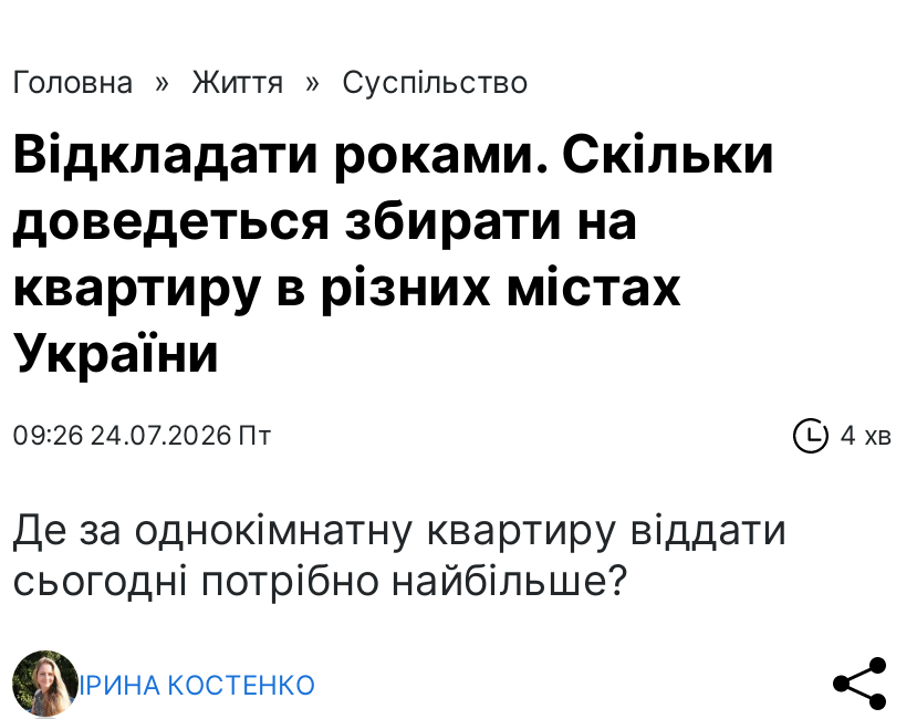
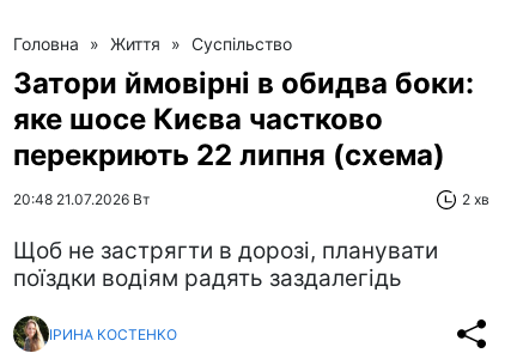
[12,122,775,385] Відкладати роками. Скільки | доведеться збирати на | квартиру в різних містах | України -> [13,66,474,172] Затори ймовірні в обидва боки: | яке шосе Києва частково | перекриють 22 липня (схема)
[12,418,893,452] 09:26 24.07.2026 Пт | 4 хв -> [13,190,489,208] 20:48 21.07.2026 Вт | 2 хв
[12,505,786,606] Де за однокімнатну квартиру віддати | сьогодні потрібно найбільше? -> [13,237,438,292] Щоб не застрягти в дорозі, планувати | поїздки водіям радять заздалегідь

